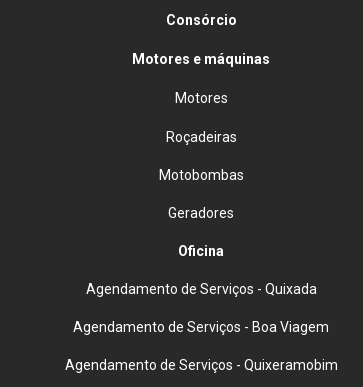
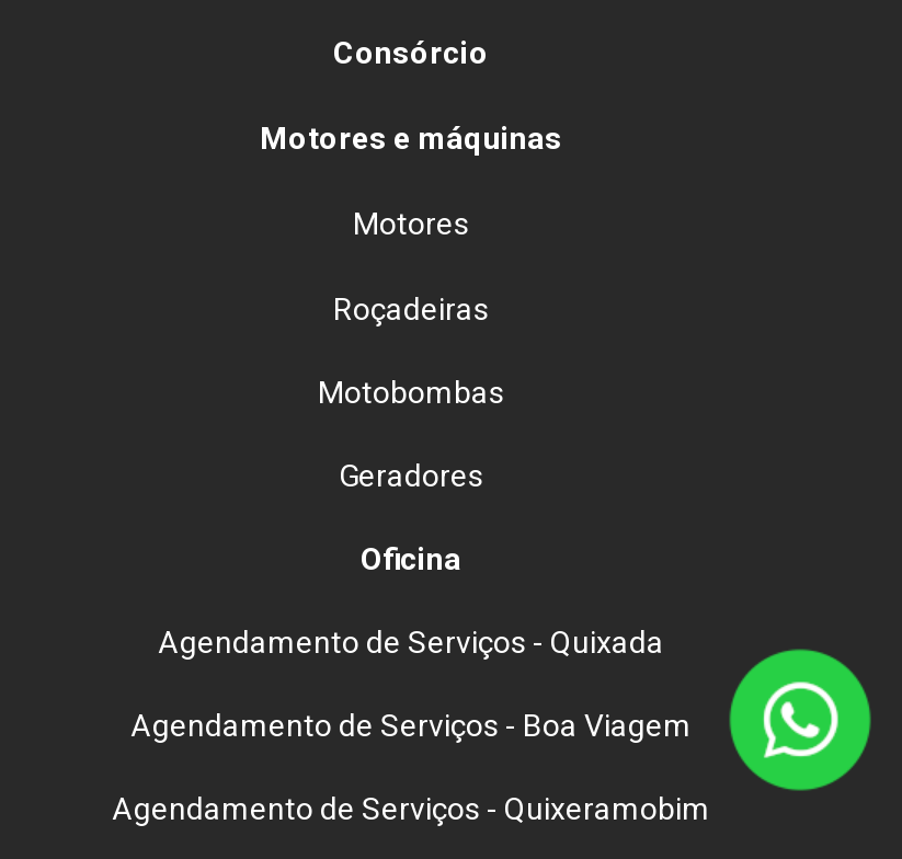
none -> [727,646,874,793] [image]

